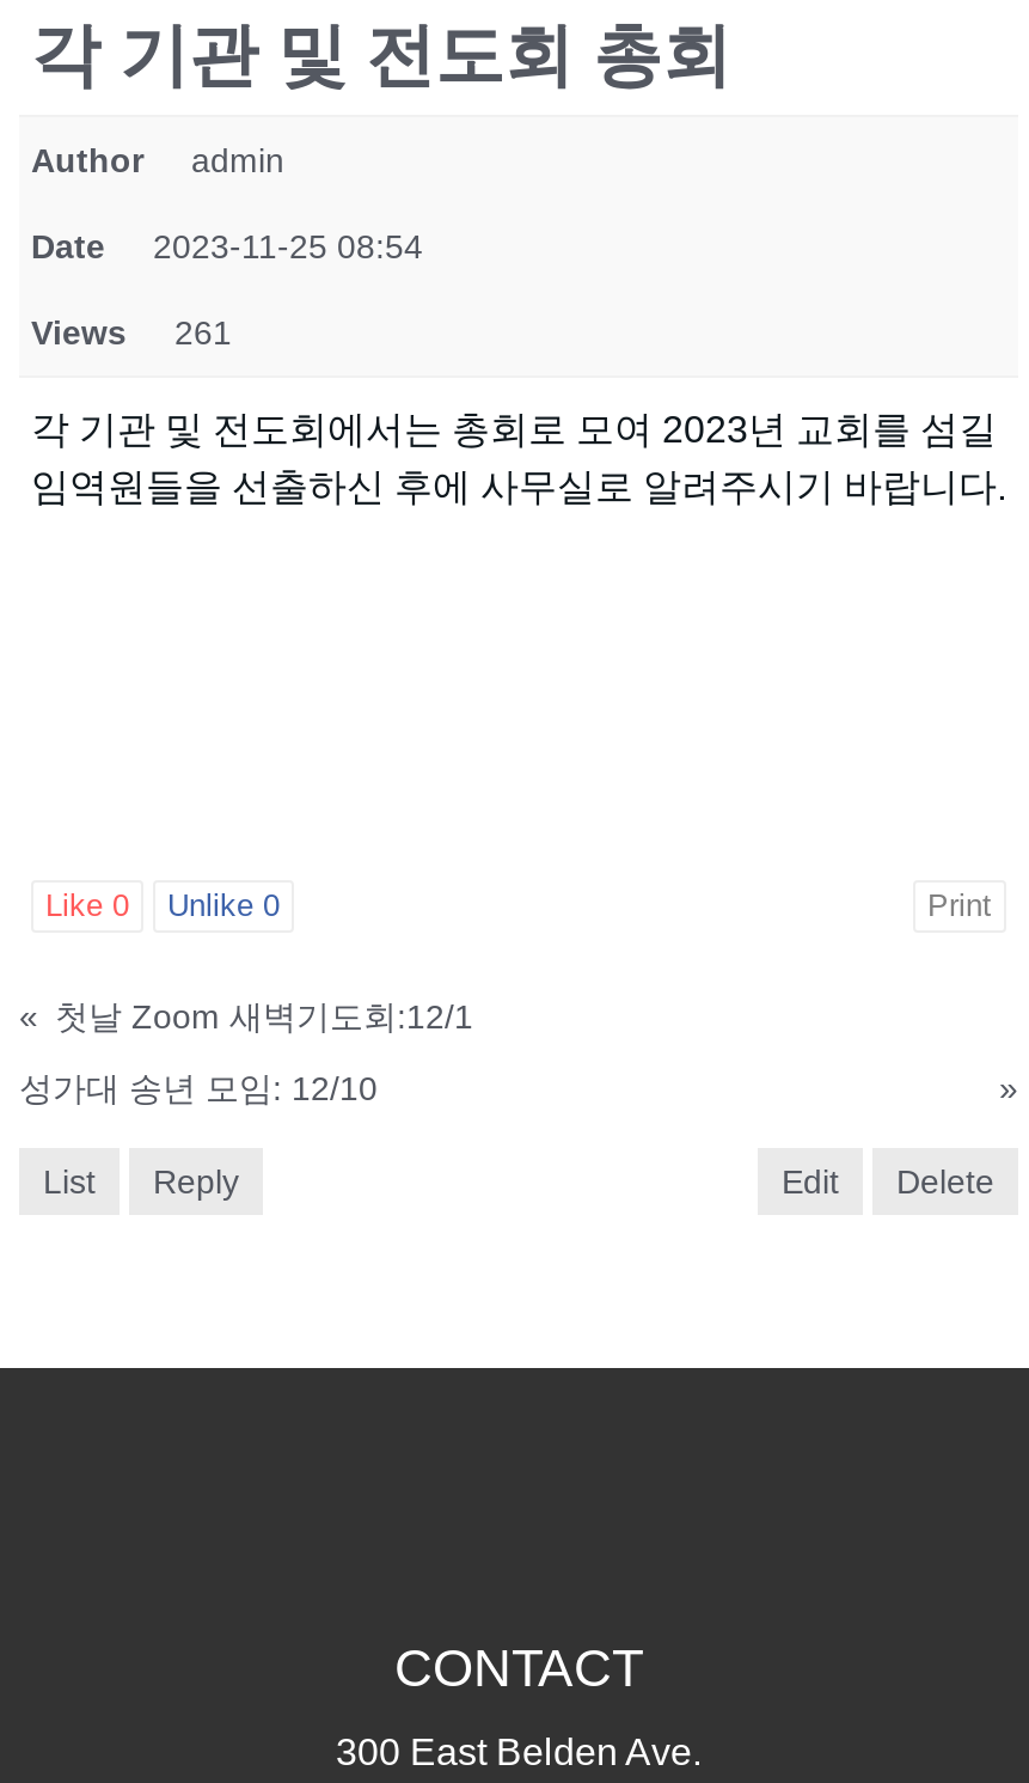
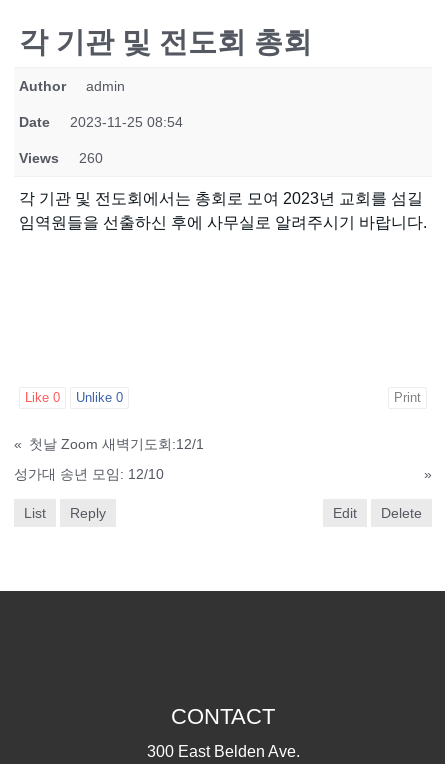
[31,314,232,352] Views 261 -> [19,150,103,166] Views 260

